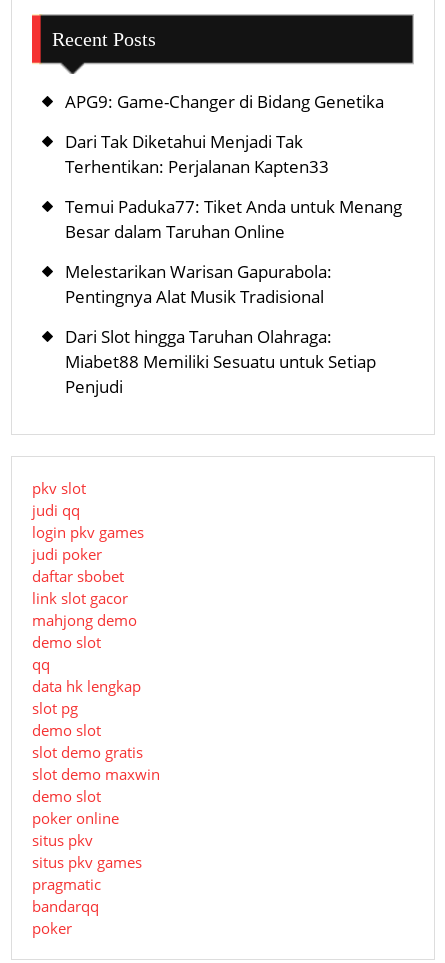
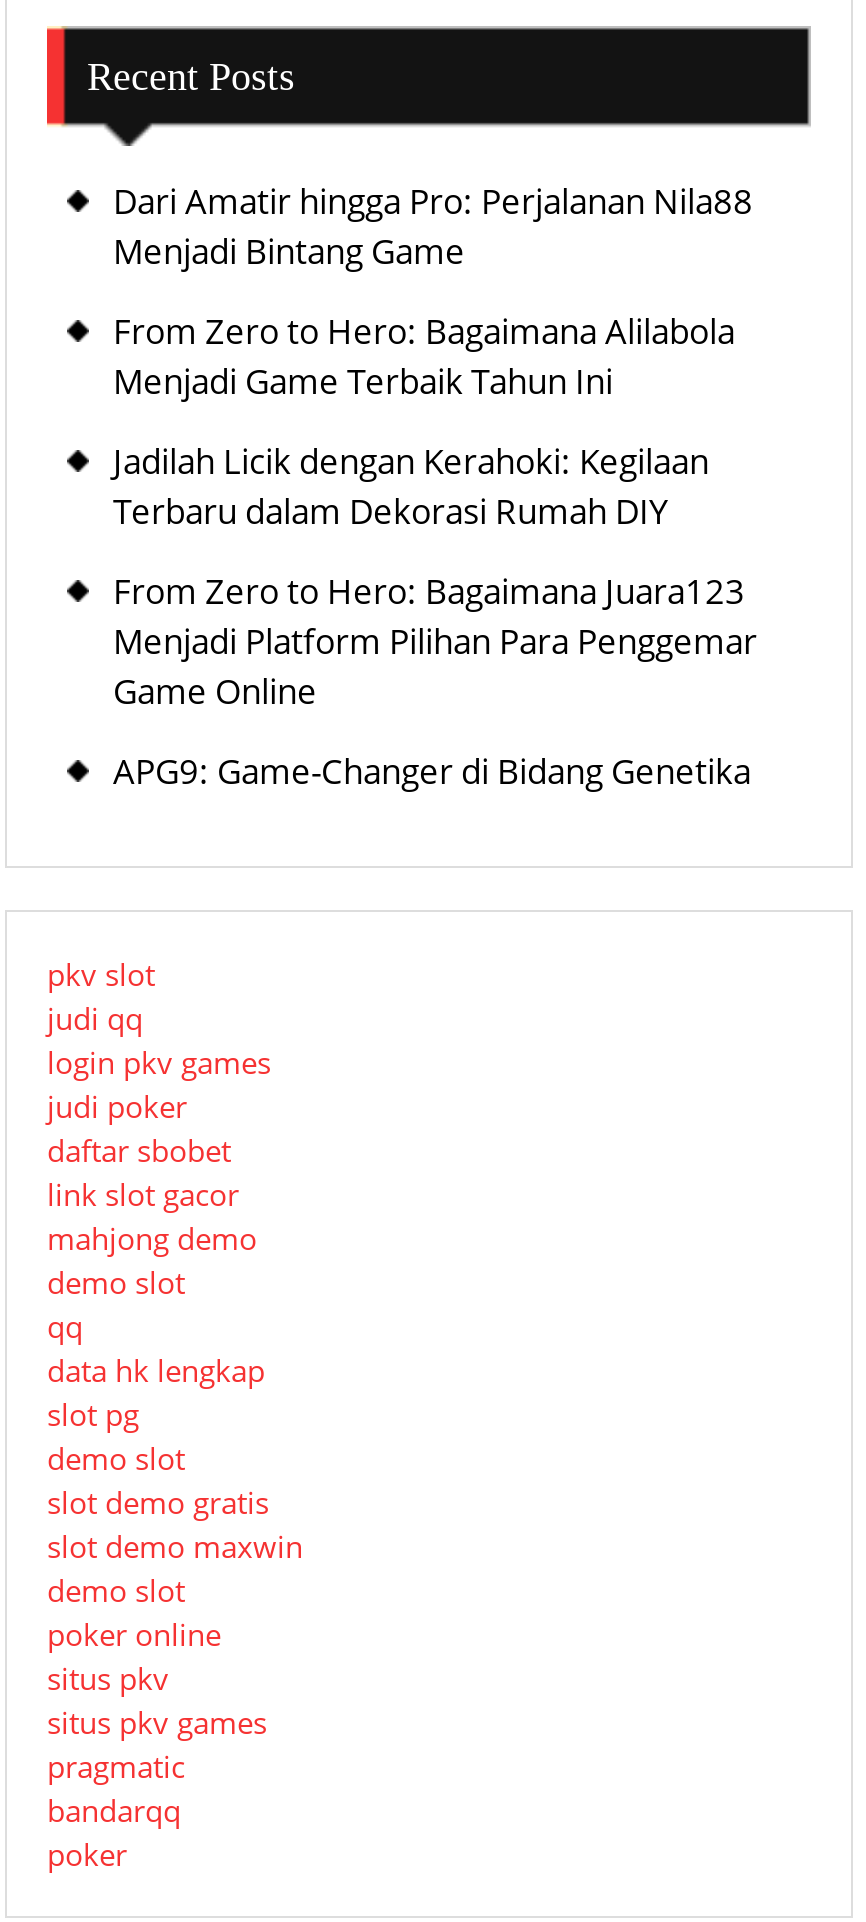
none -> [113,178,757,714] Dari Amatir hingga Pro: Perjalanan Nila88 | Menjadi Bintang Game | From Zero to Hero: Bagaimana Alilabola | Menjadi Game Terbaik Tahun Ini | Jadilah Licik dengan Kerahoki: Kegilaan | Terbaru dalam Dekorasi Rumah DIY | From Zero to Hero: Bagaimana Juara123 | Menjadi Platform Pilihan Para Penggemar | Game Online
moved [65,90,384,113] -> [113,748,751,794]: APG9: Game-Changer di Bidang Genetika
[65,130,402,398] Dari Tak Diketahui Menjadi Tak | Terhentikan: Perjalanan Kapten33 | Temui Paduka77: Tiket Anda untuk Menang | Besar dalam Taruhan Online | Melestarikan Warisan Gapurabola: | Pentingnya Alat Musik Tradisional | Dari Slot hingga Taruhan Olahraga: | Miabet88 Memiliki Sesuatu untuk Setiap | Penjudi -> none

